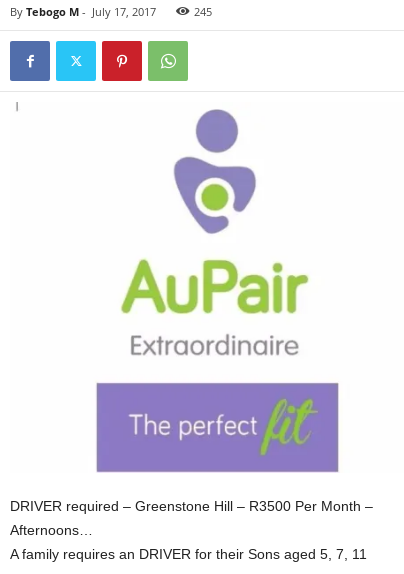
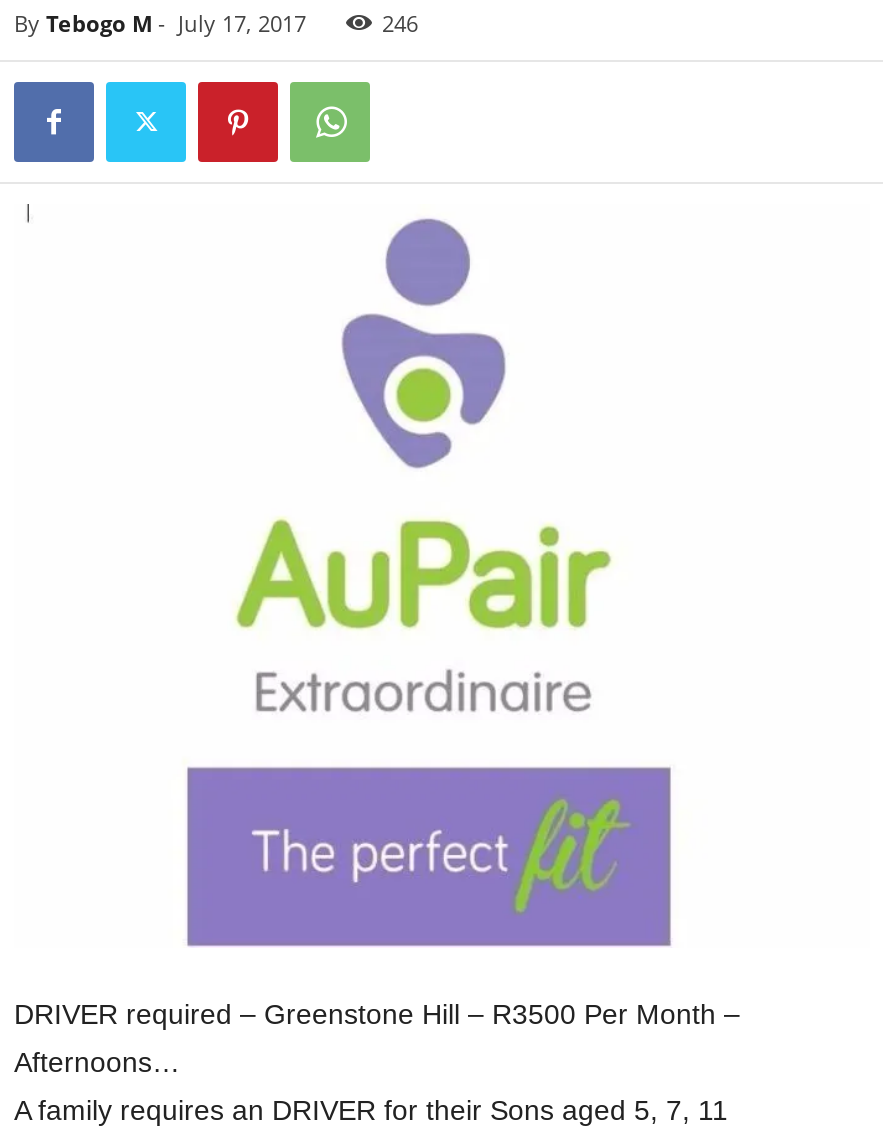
[194,4,212,19] 245 -> [382,8,418,38] 246

